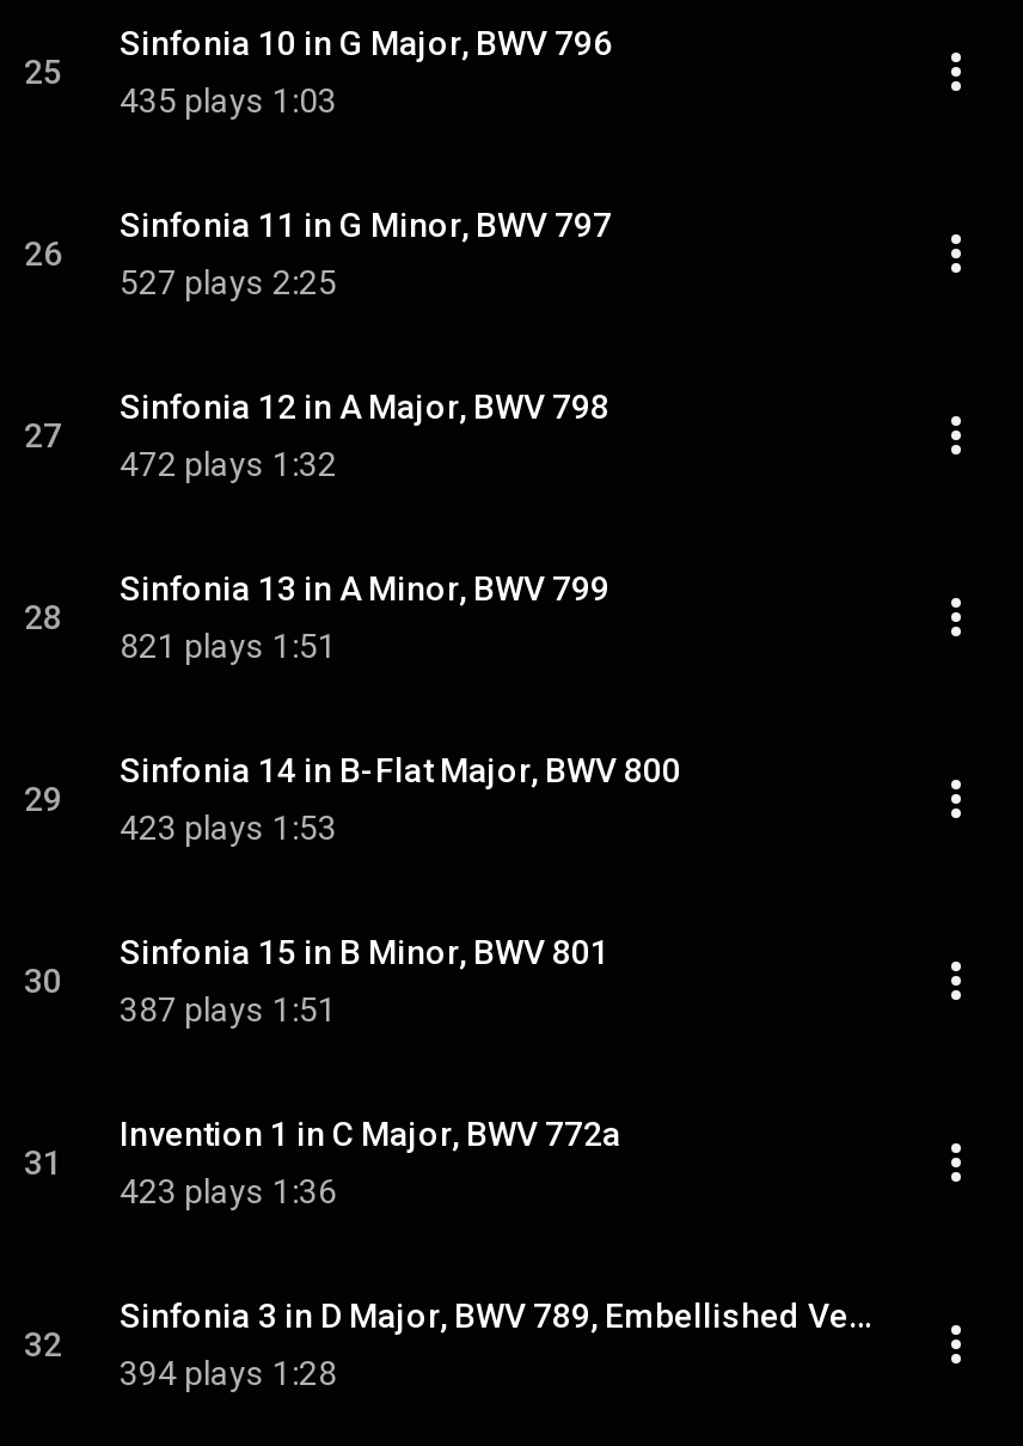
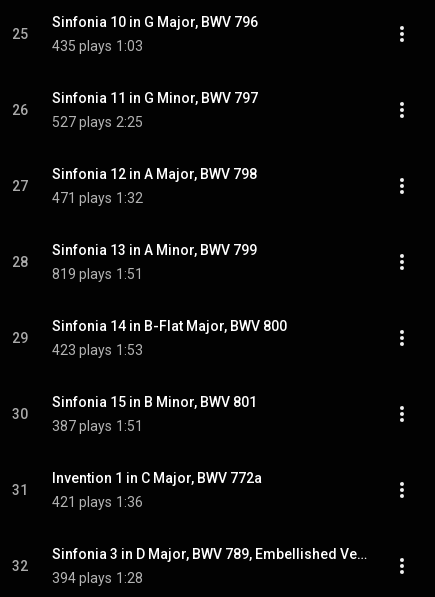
[120,445,337,483] 472 plays 1:32 -> [52,190,143,206] 471 plays 1:32
[120,627,337,665] 821 plays 1:51 -> [52,266,143,282] 819 plays 1:51
[120,1172,337,1210] 423 plays 1:36 -> [52,494,143,510] 421 plays 1:36

